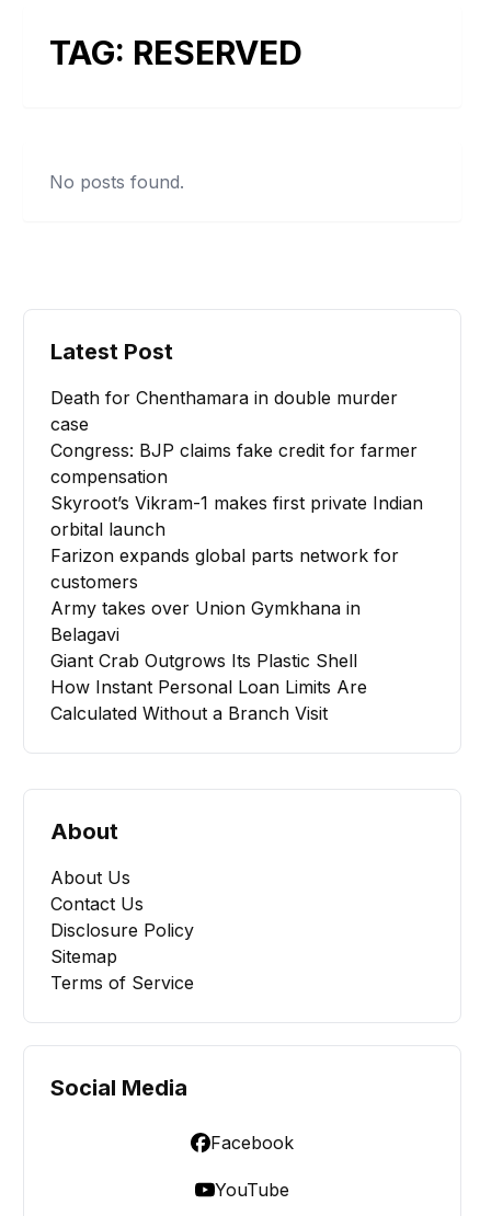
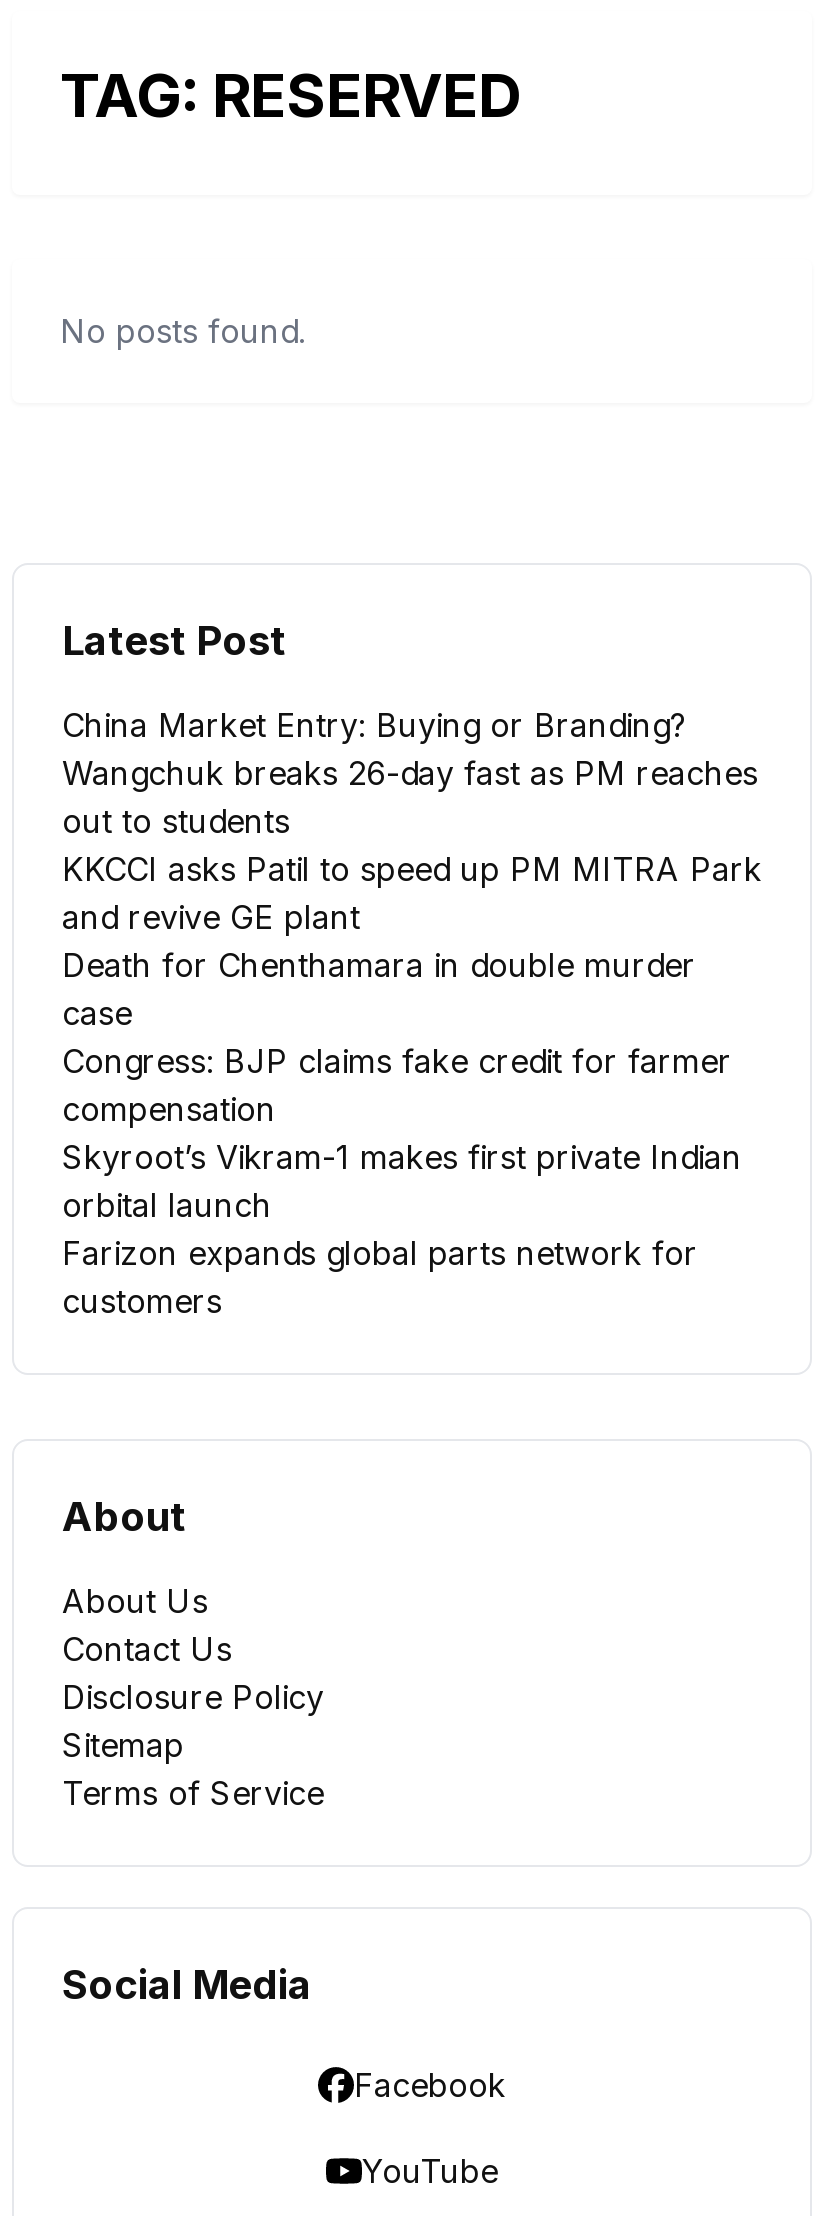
none -> [62,705,762,937] China Market Entry: Buying or Branding? | Wangchuk breaks 26-day fast as PM reaches | out to students | KKCCI asks Patil to speed up PM MITRA Park | and revive GE plant
moved [50,387,423,593] -> [62,945,742,1321]: Death for Chenthamara in double murder | case | Congress: BJP claims fake credit for farmer | compensation | Skyroot’s Vikram-1 makes first private Indian | orbital launch | Farizon expands global parts network for | customers
[50,597,367,724] Army takes over Union Gymkhana in | Belagavi | Giant Crab Outgrows Its Plastic Shell | How Instant Personal Loan Limits Are | Calculated Without a Branch Visit -> none

